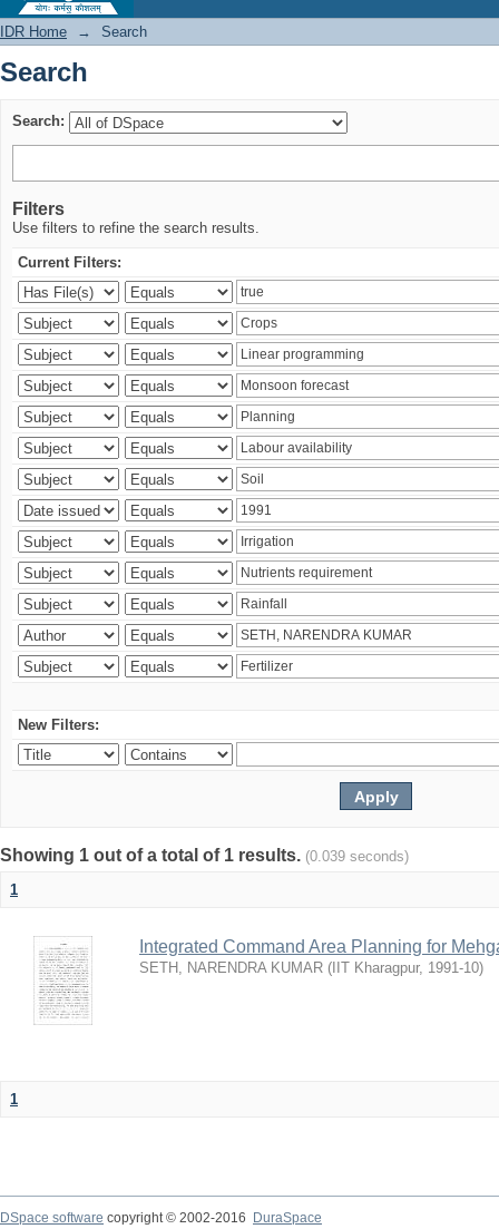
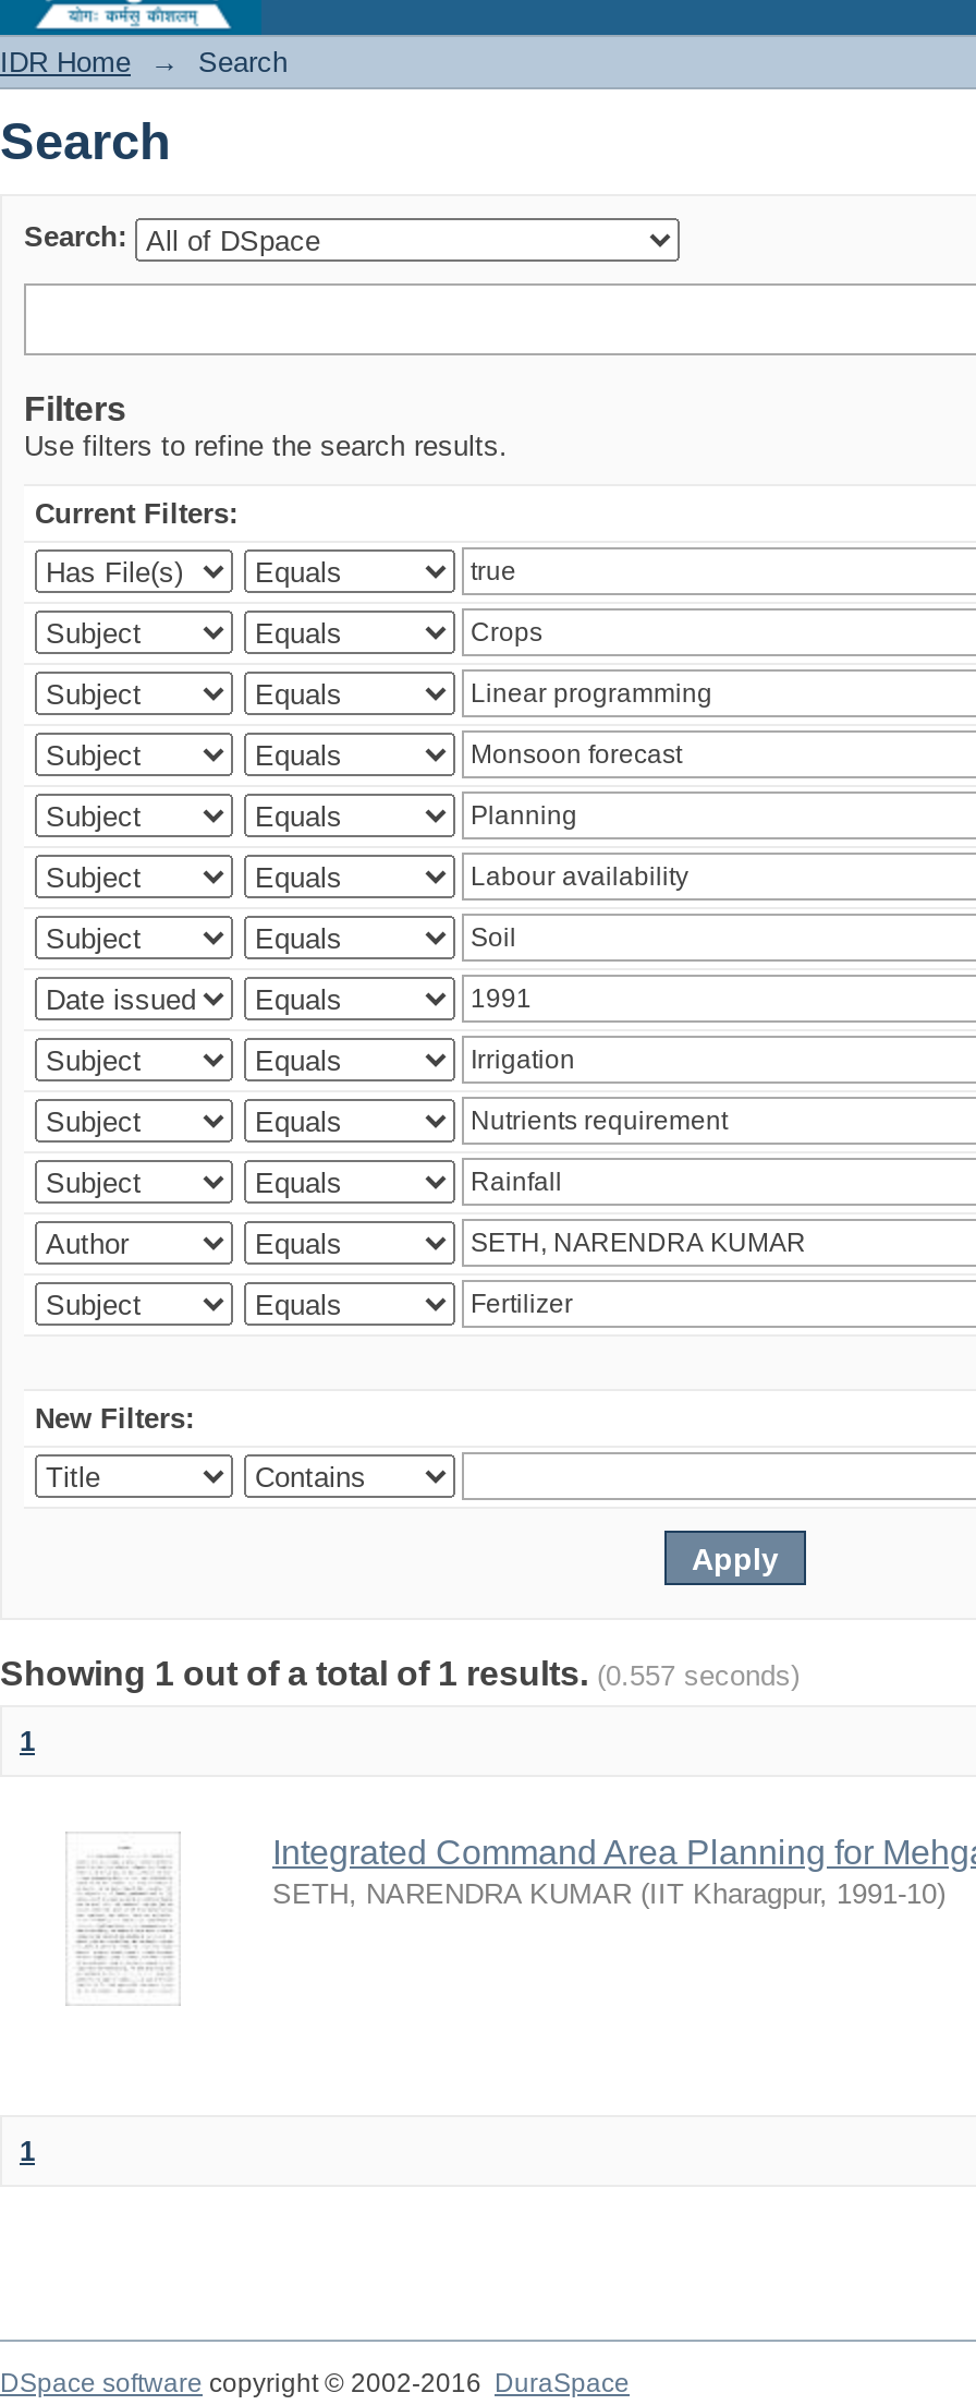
[0,846,409,865] Showing 1 out of a total of 1 results. (0.039 seconds) -> [0,1655,800,1692] Showing 1 out of a total of 1 results. (0.557 seconds)

